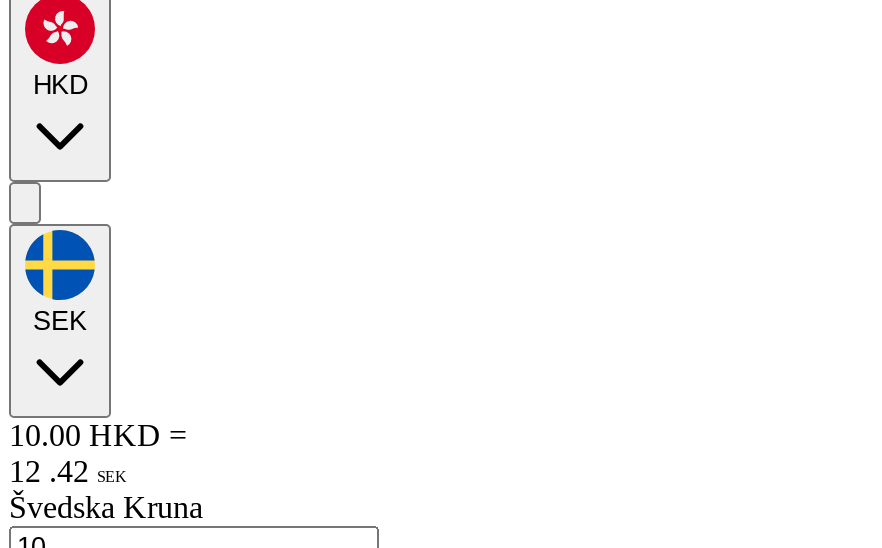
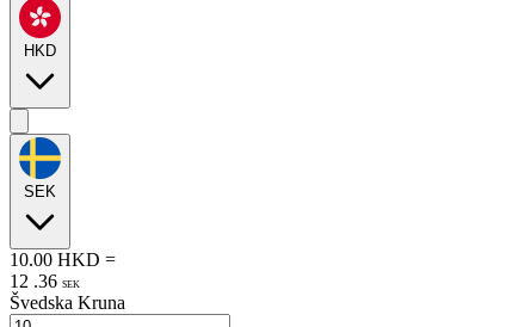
[9,454,127,488] 12 . 42 SEK -> [10,271,80,291] 12 . 36 SEK

